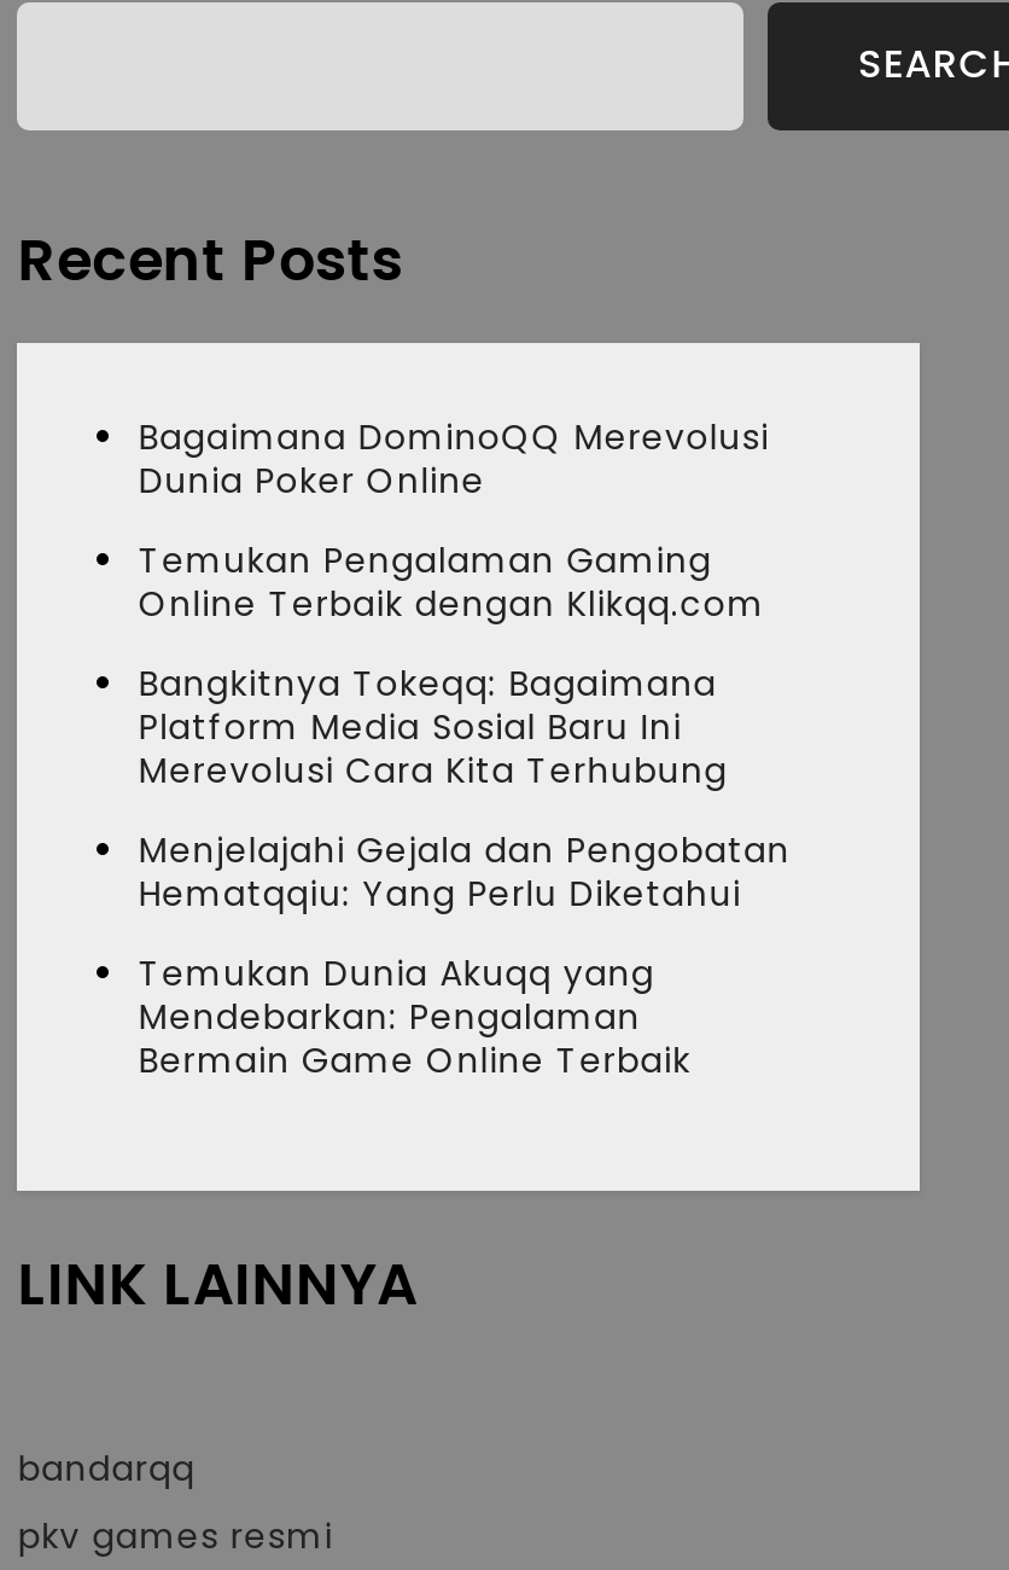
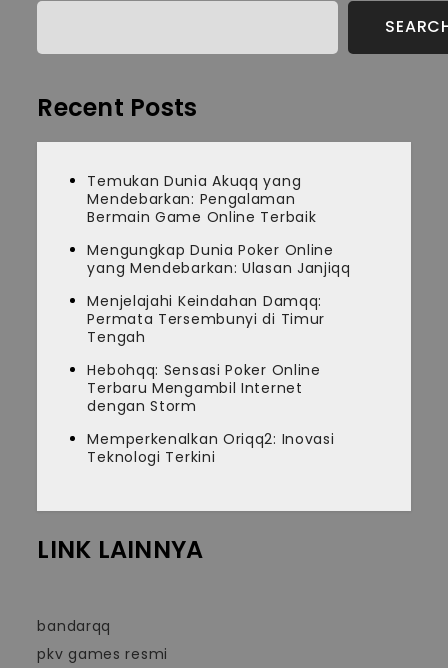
[139,412,791,917] Bagaimana DominoQQ Merevolusi | Dunia Poker Online | Temukan Pengalaman Gaming | Online Terbaik dengan Klikqq.com | Bangkitnya Tokeqq: Bagaimana | Platform Media Sosial Baru Ini | Merevolusi Cara Kita Terhubung | Menjelajahi Gejala dan Pengobatan | Hematqqiu: Yang Perlu Diketahui -> none
moved [139,948,691,1083] -> [87,170,316,226]: Temukan Dunia Akuqq yang | Mendebarkan: Pengalaman | Bermain Game Online Terbaik
none -> [87,239,351,466] Mengungkap Dunia Poker Online | yang Mendebarkan: Ulasan Janjiqq | Menjelajahi Keindahan Damqq: | Permata Tersembunyi di Timur | Tengah | Hebohqq: Sensasi Poker Online | Terbaru Mengambil Internet | dengan Storm | Memperkenalkan Oriqq2: Inovasi | Teknologi Terkini

